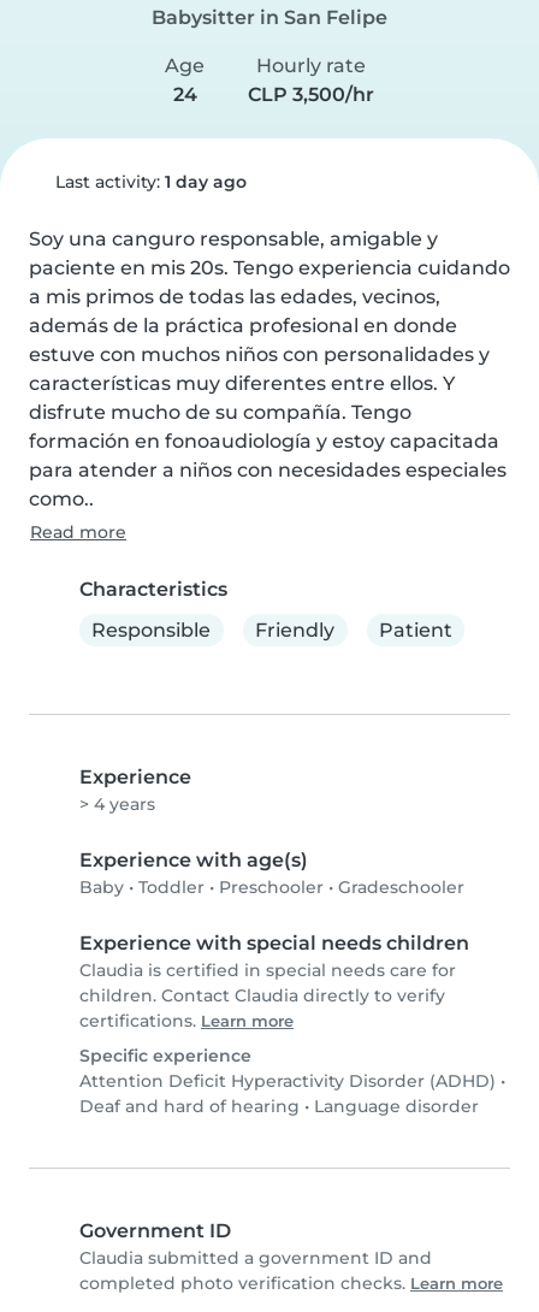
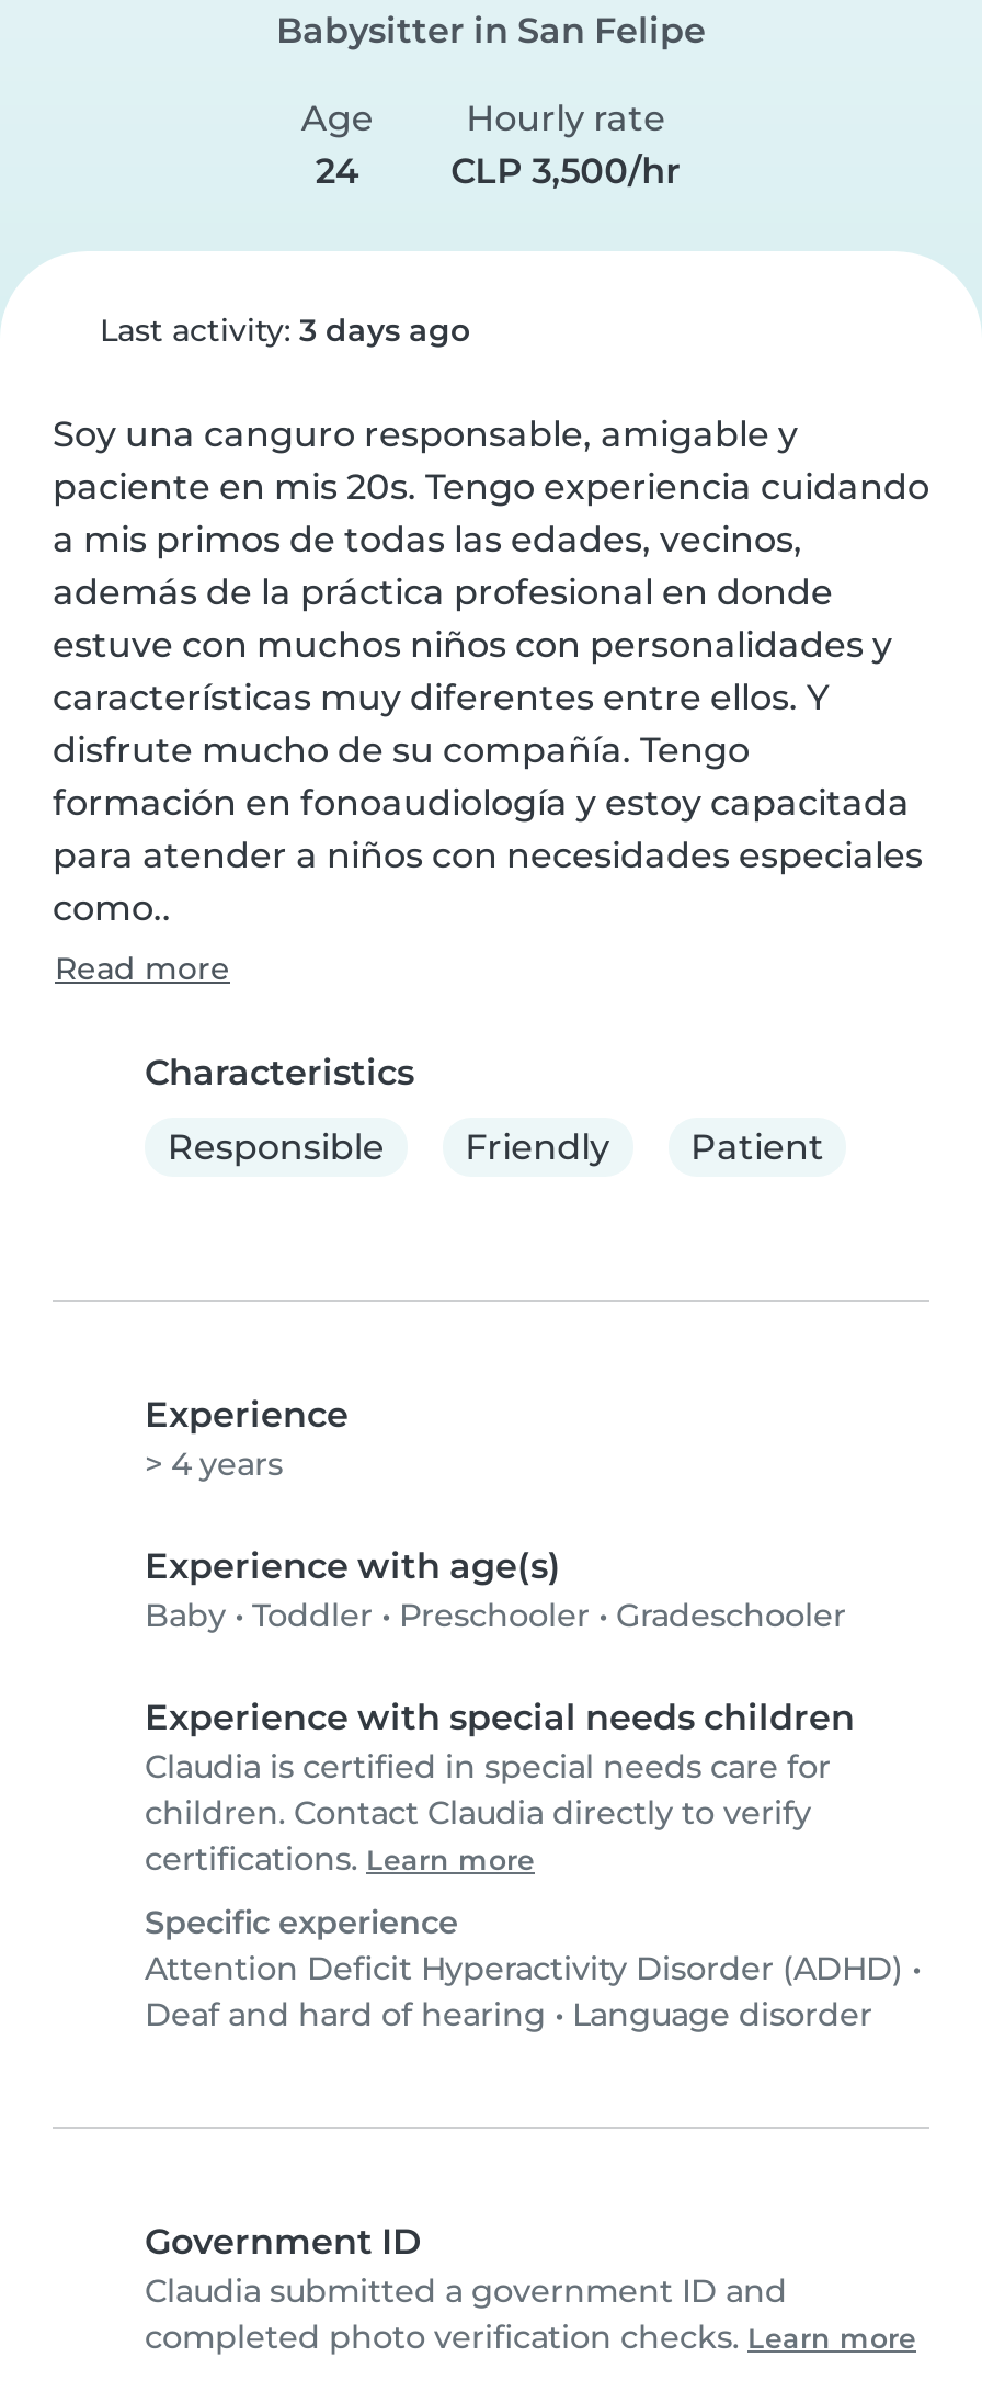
[50,171,246,193] Last activity: 1 day ago -> [91,310,470,350] Last activity: 3 days ago

